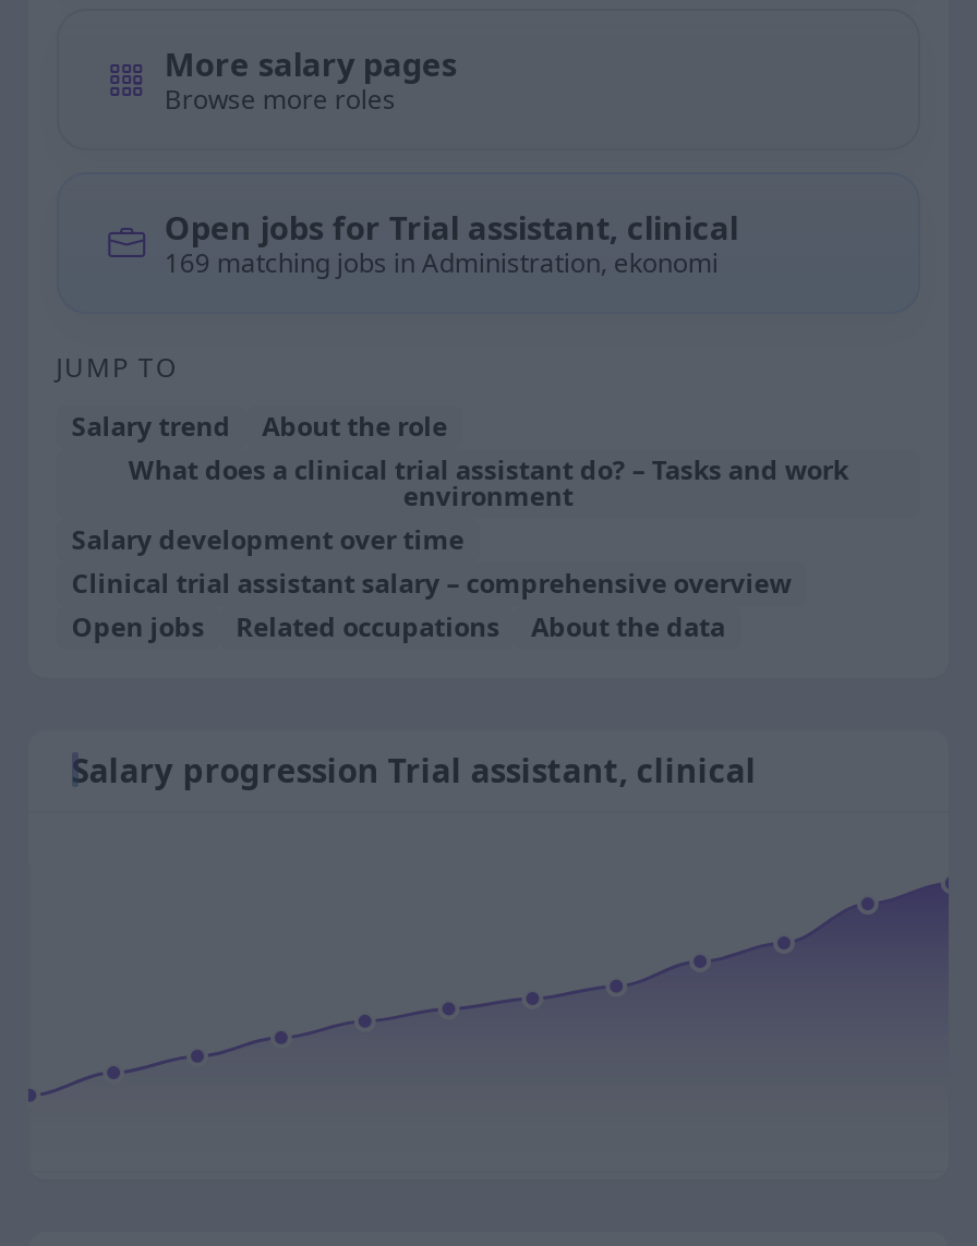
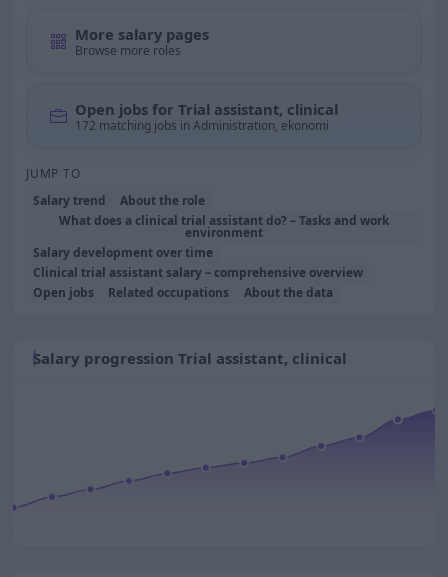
[164,245,718,282] 169 matching jobs in Administration, ekonomi -> [75,117,329,134] 172 matching jobs in Administration, ekonomi

